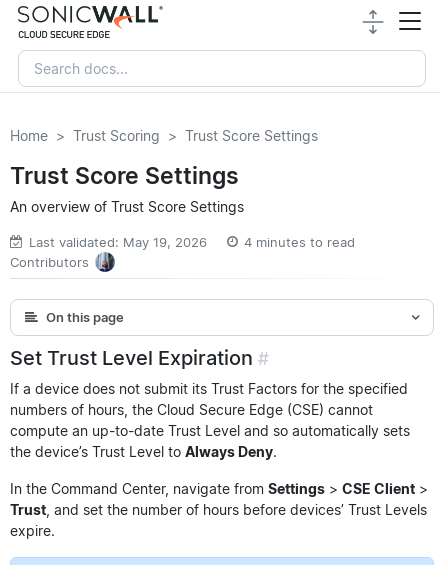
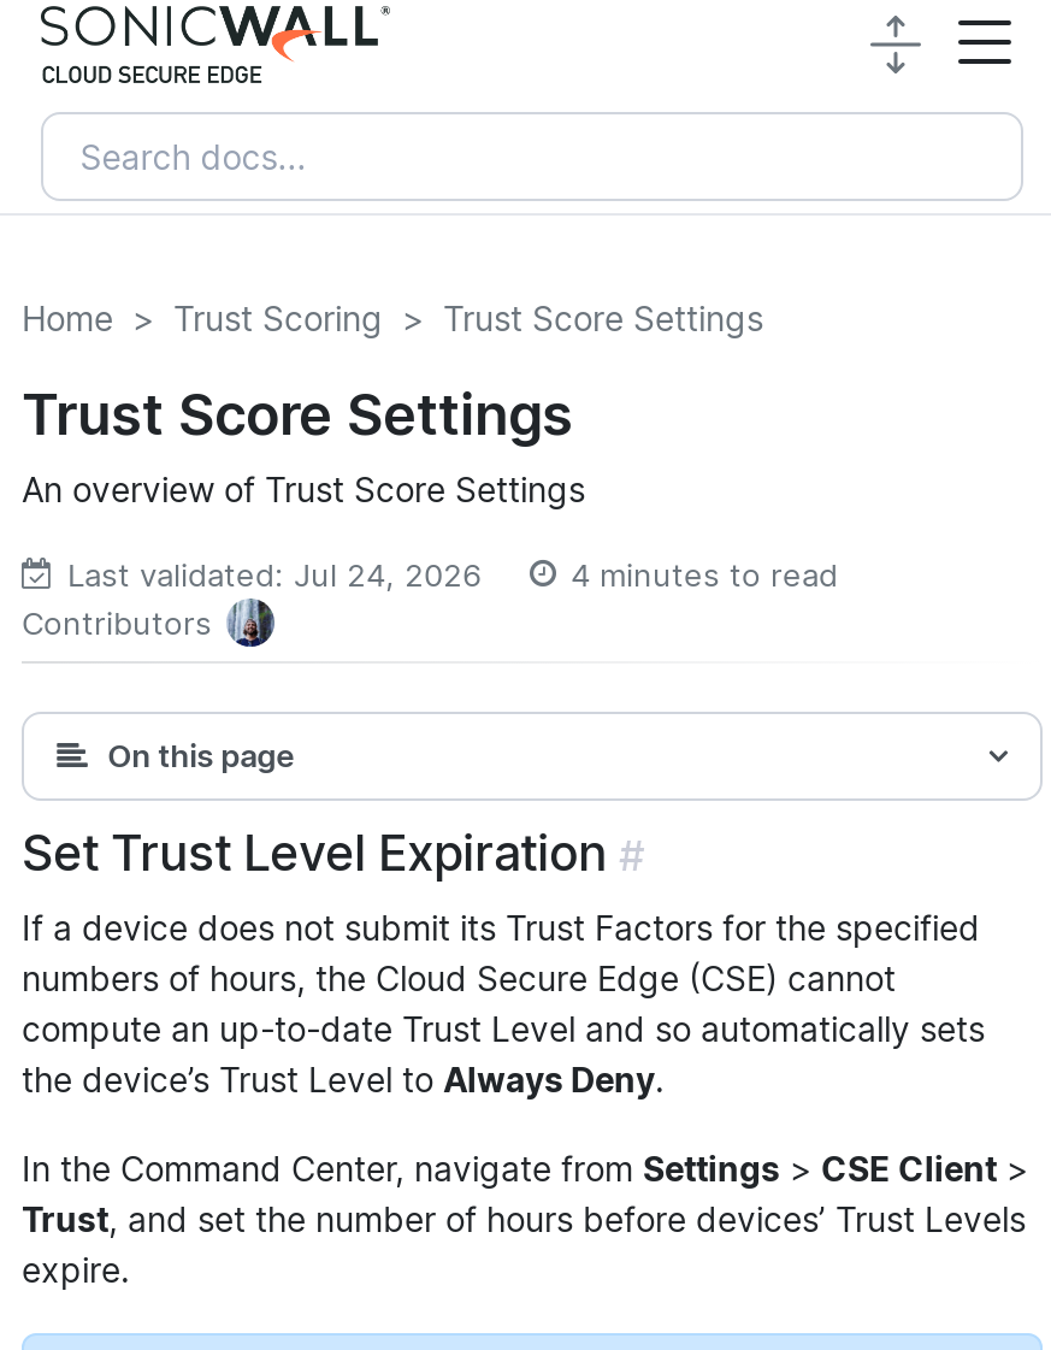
[29,235,207,250] Last validated: May 19, 2026 -> [67,558,482,594] Last validated: Jul 24, 2026

